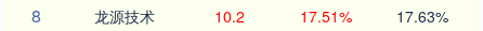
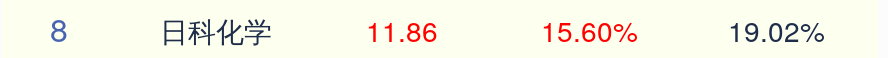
[94,5,448,27] 龙源技术 | 10.2 | 17.51% | 17.63% -> [160,10,824,50] 日科化学 | 11.86 | 15.60% | 19.02%

